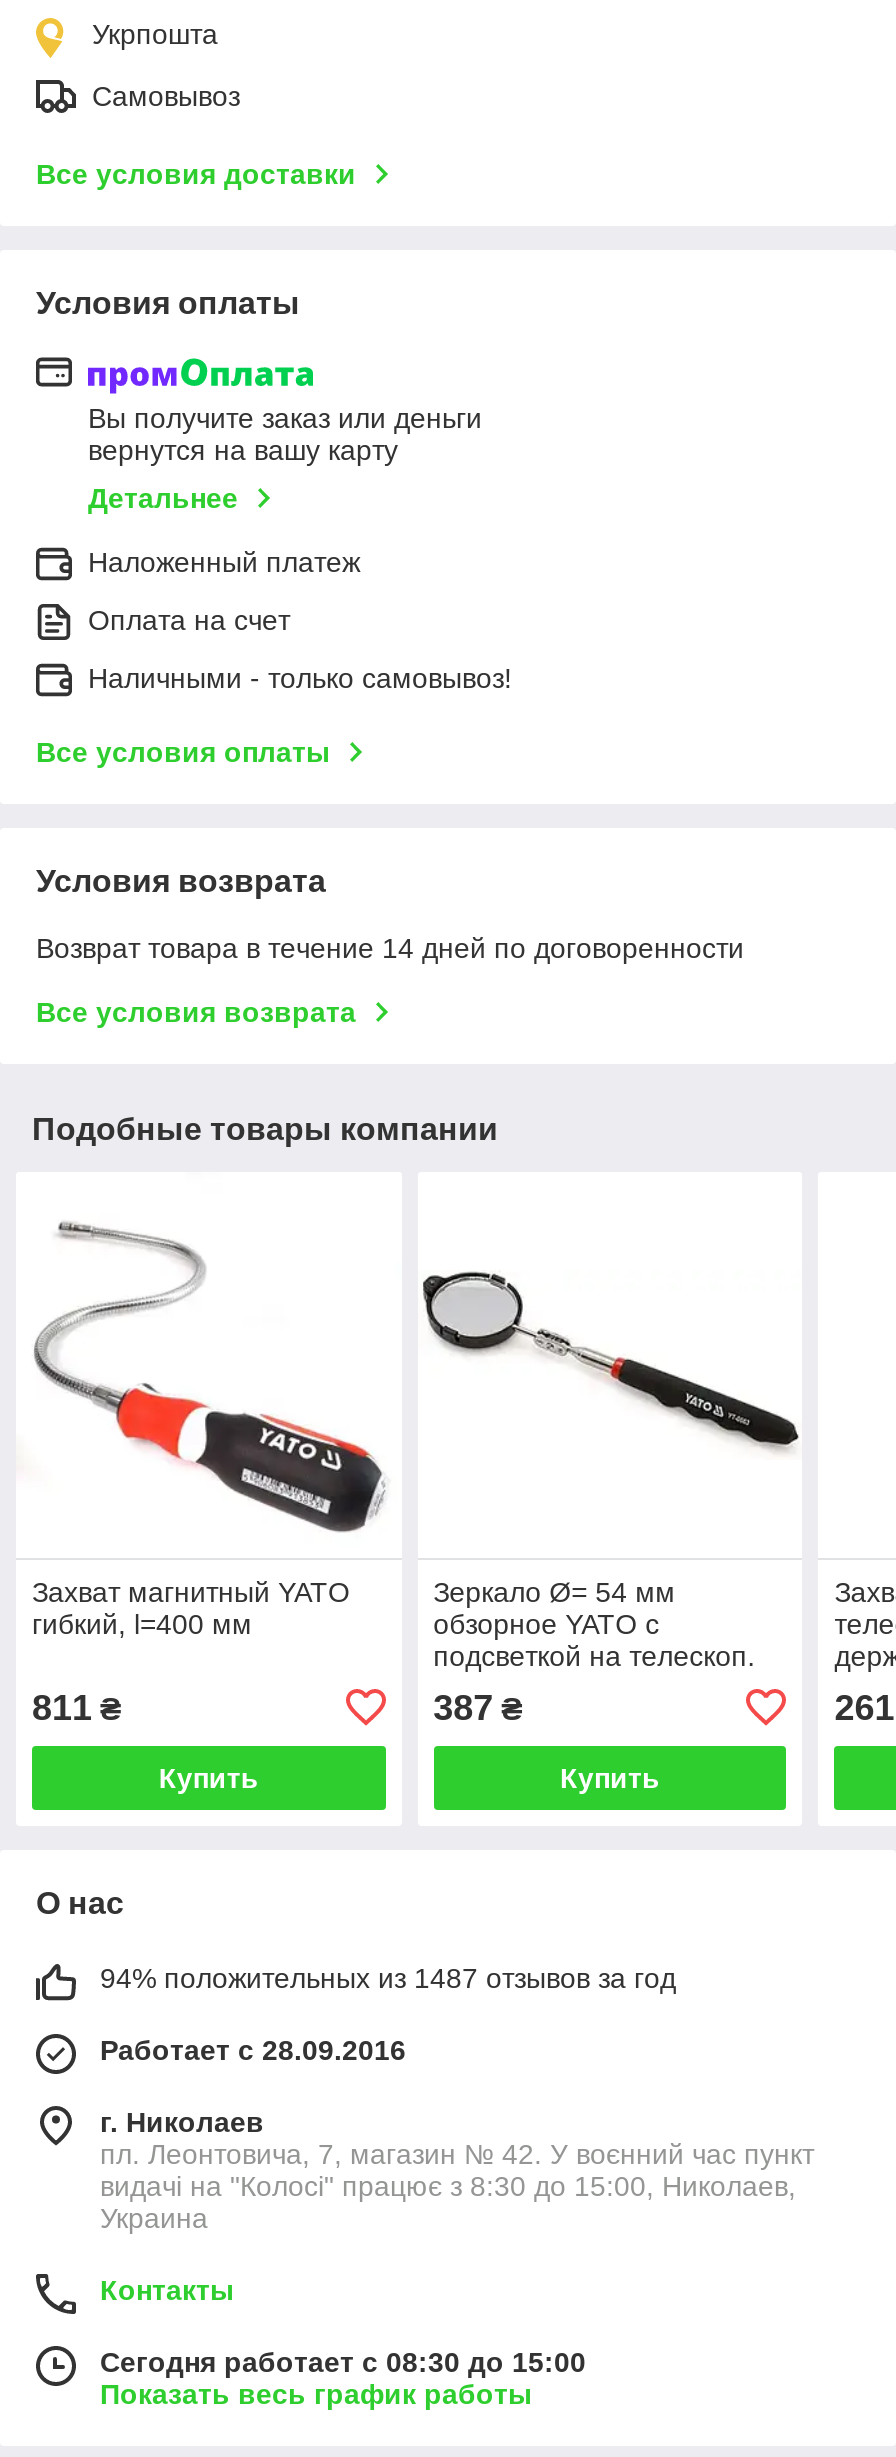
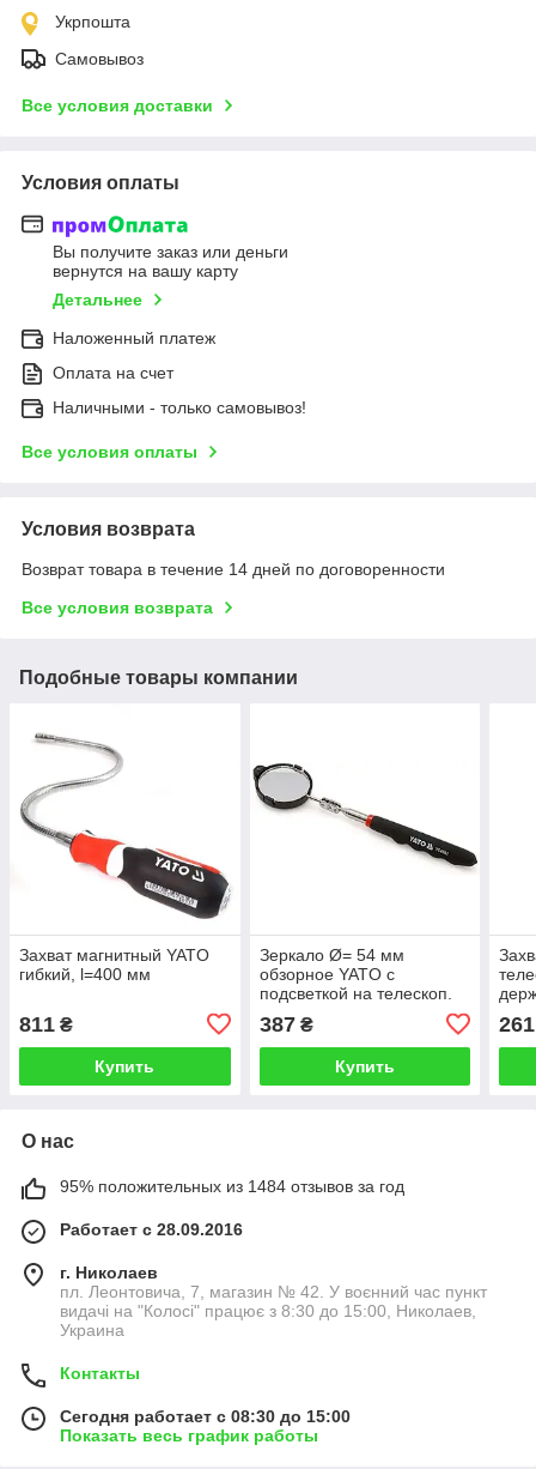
[100,1961,676,1993] 94% положительных из 1487 отзывов за год -> [60,1176,404,1195] 95% положительных из 1484 отзывов за год

